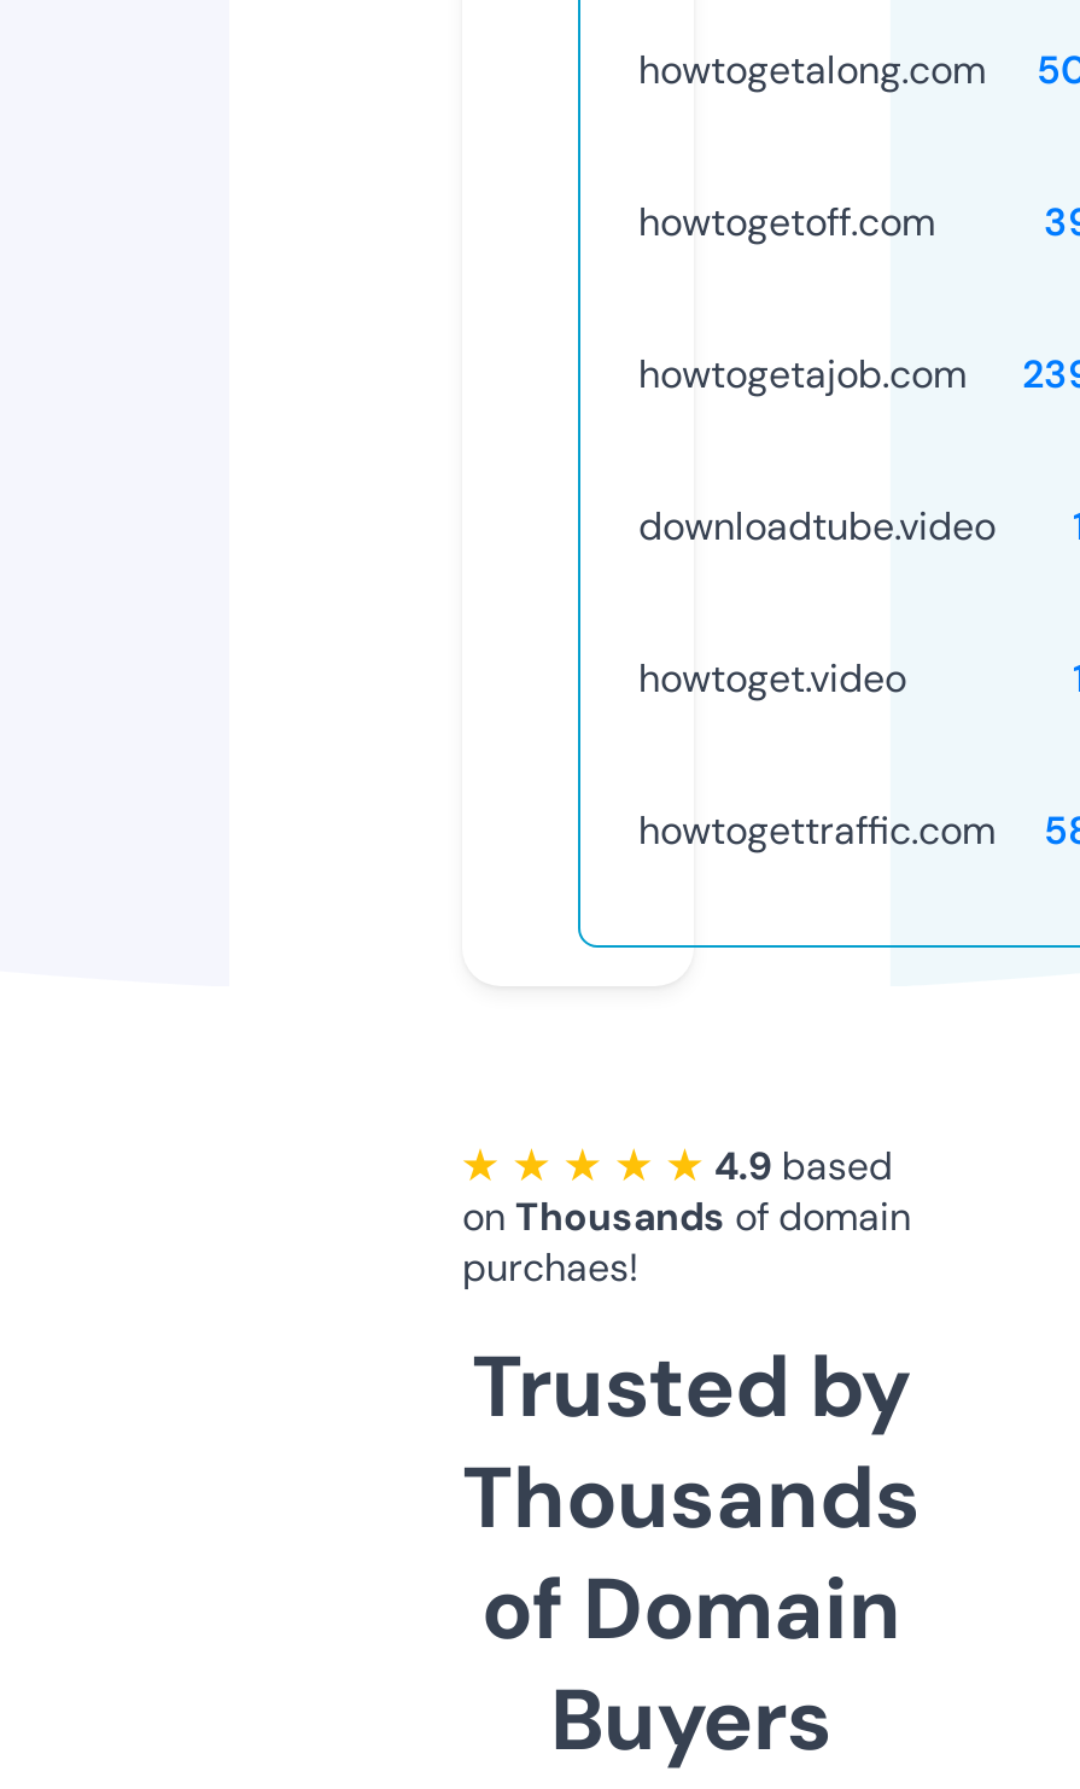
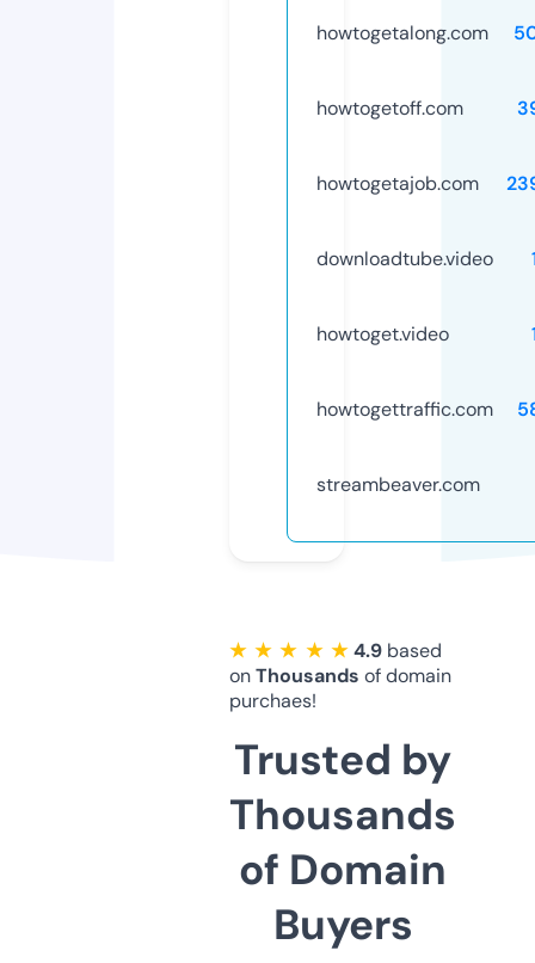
none -> [316,472,480,497] streambeaver.com

